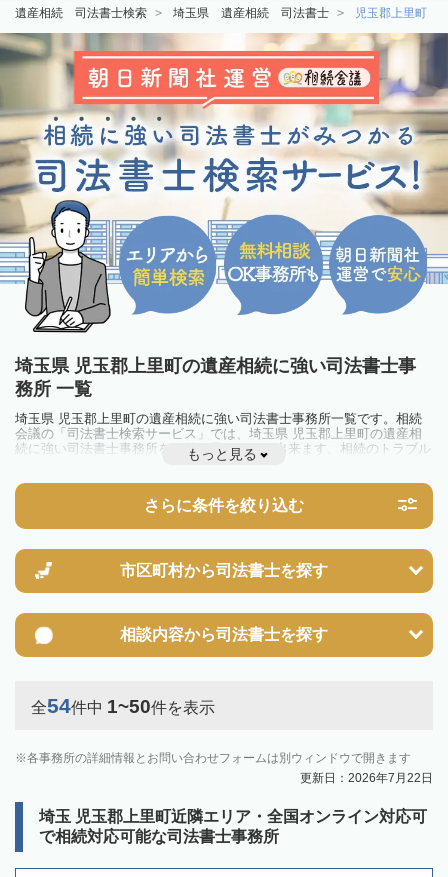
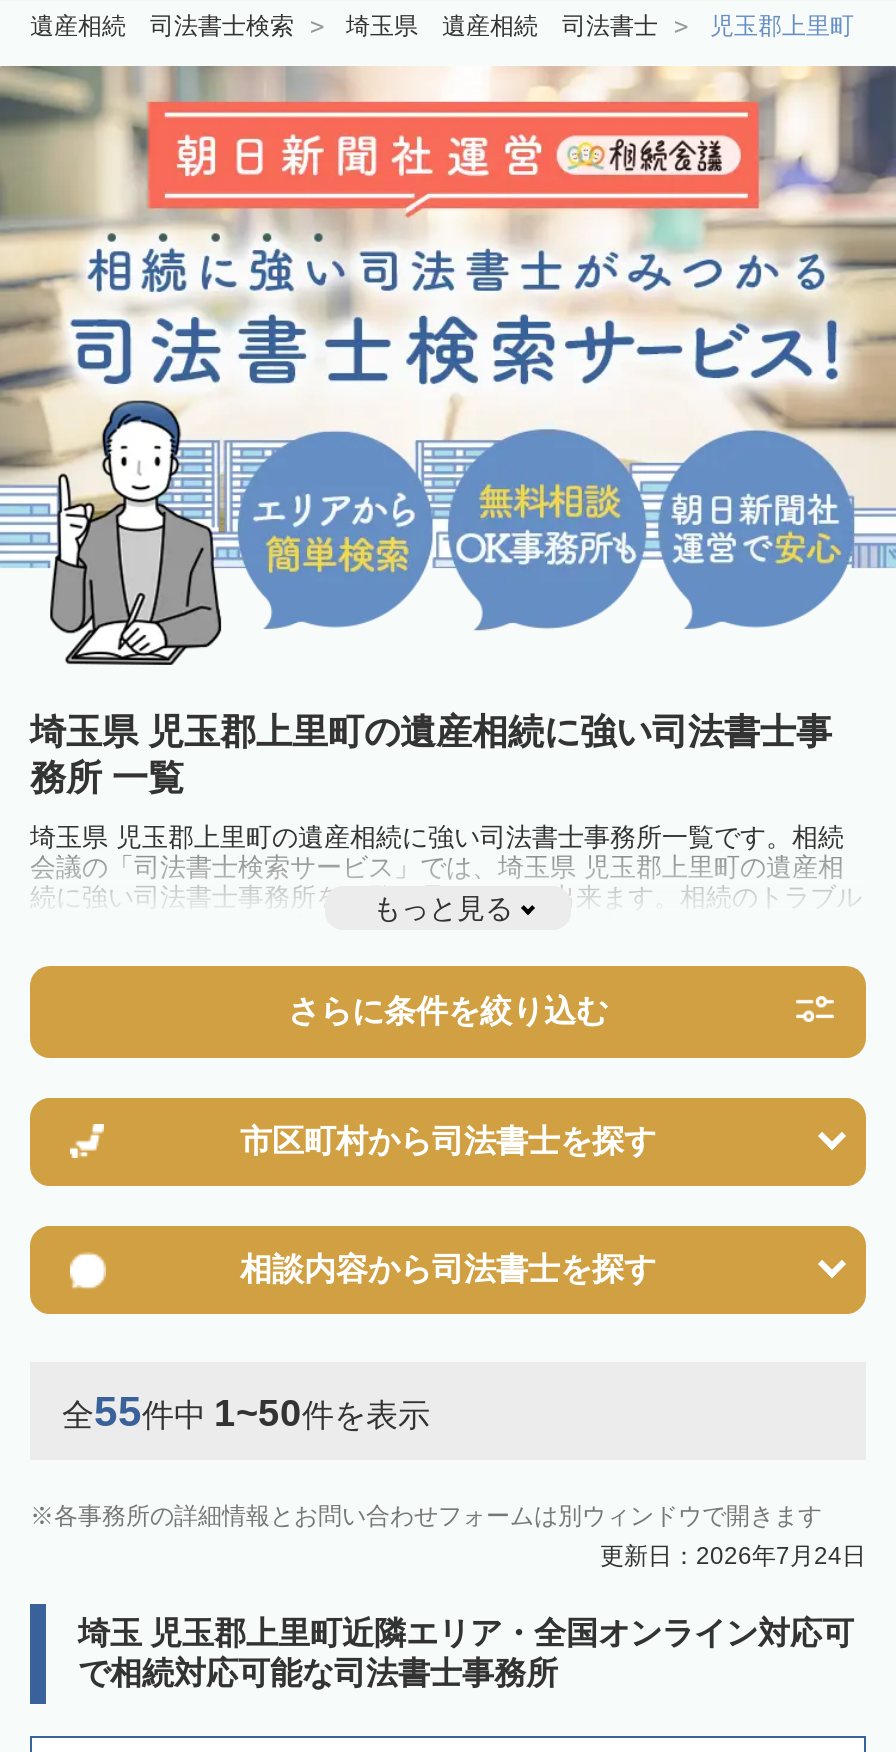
[31,694,215,717] 全54件中1~50件を表示 -> [62,1388,430,1434] 全55件中1~50件を表示
[300,771,433,785] 更新日：2026年7月22日 -> [600,1542,866,1570] 更新日：2026年7月24日

